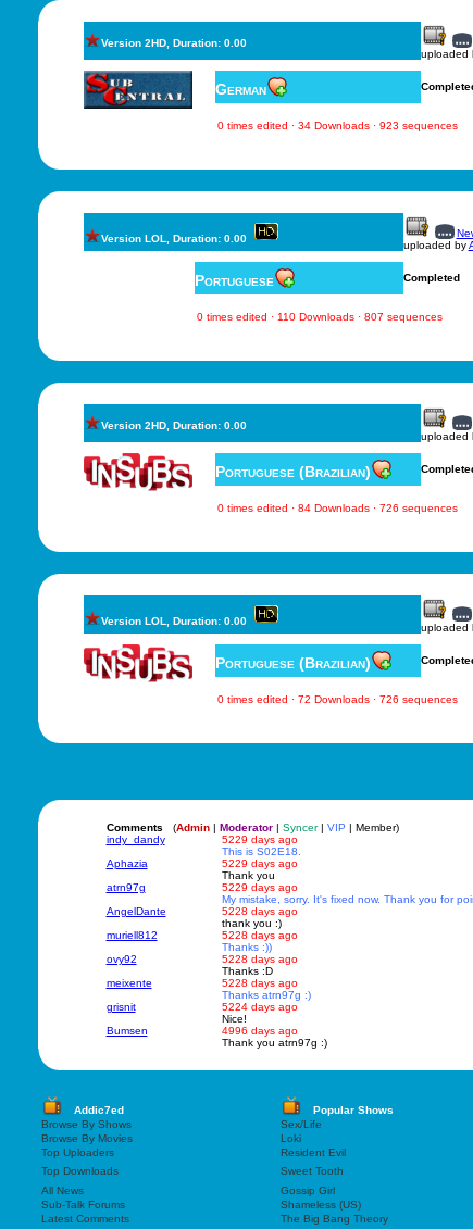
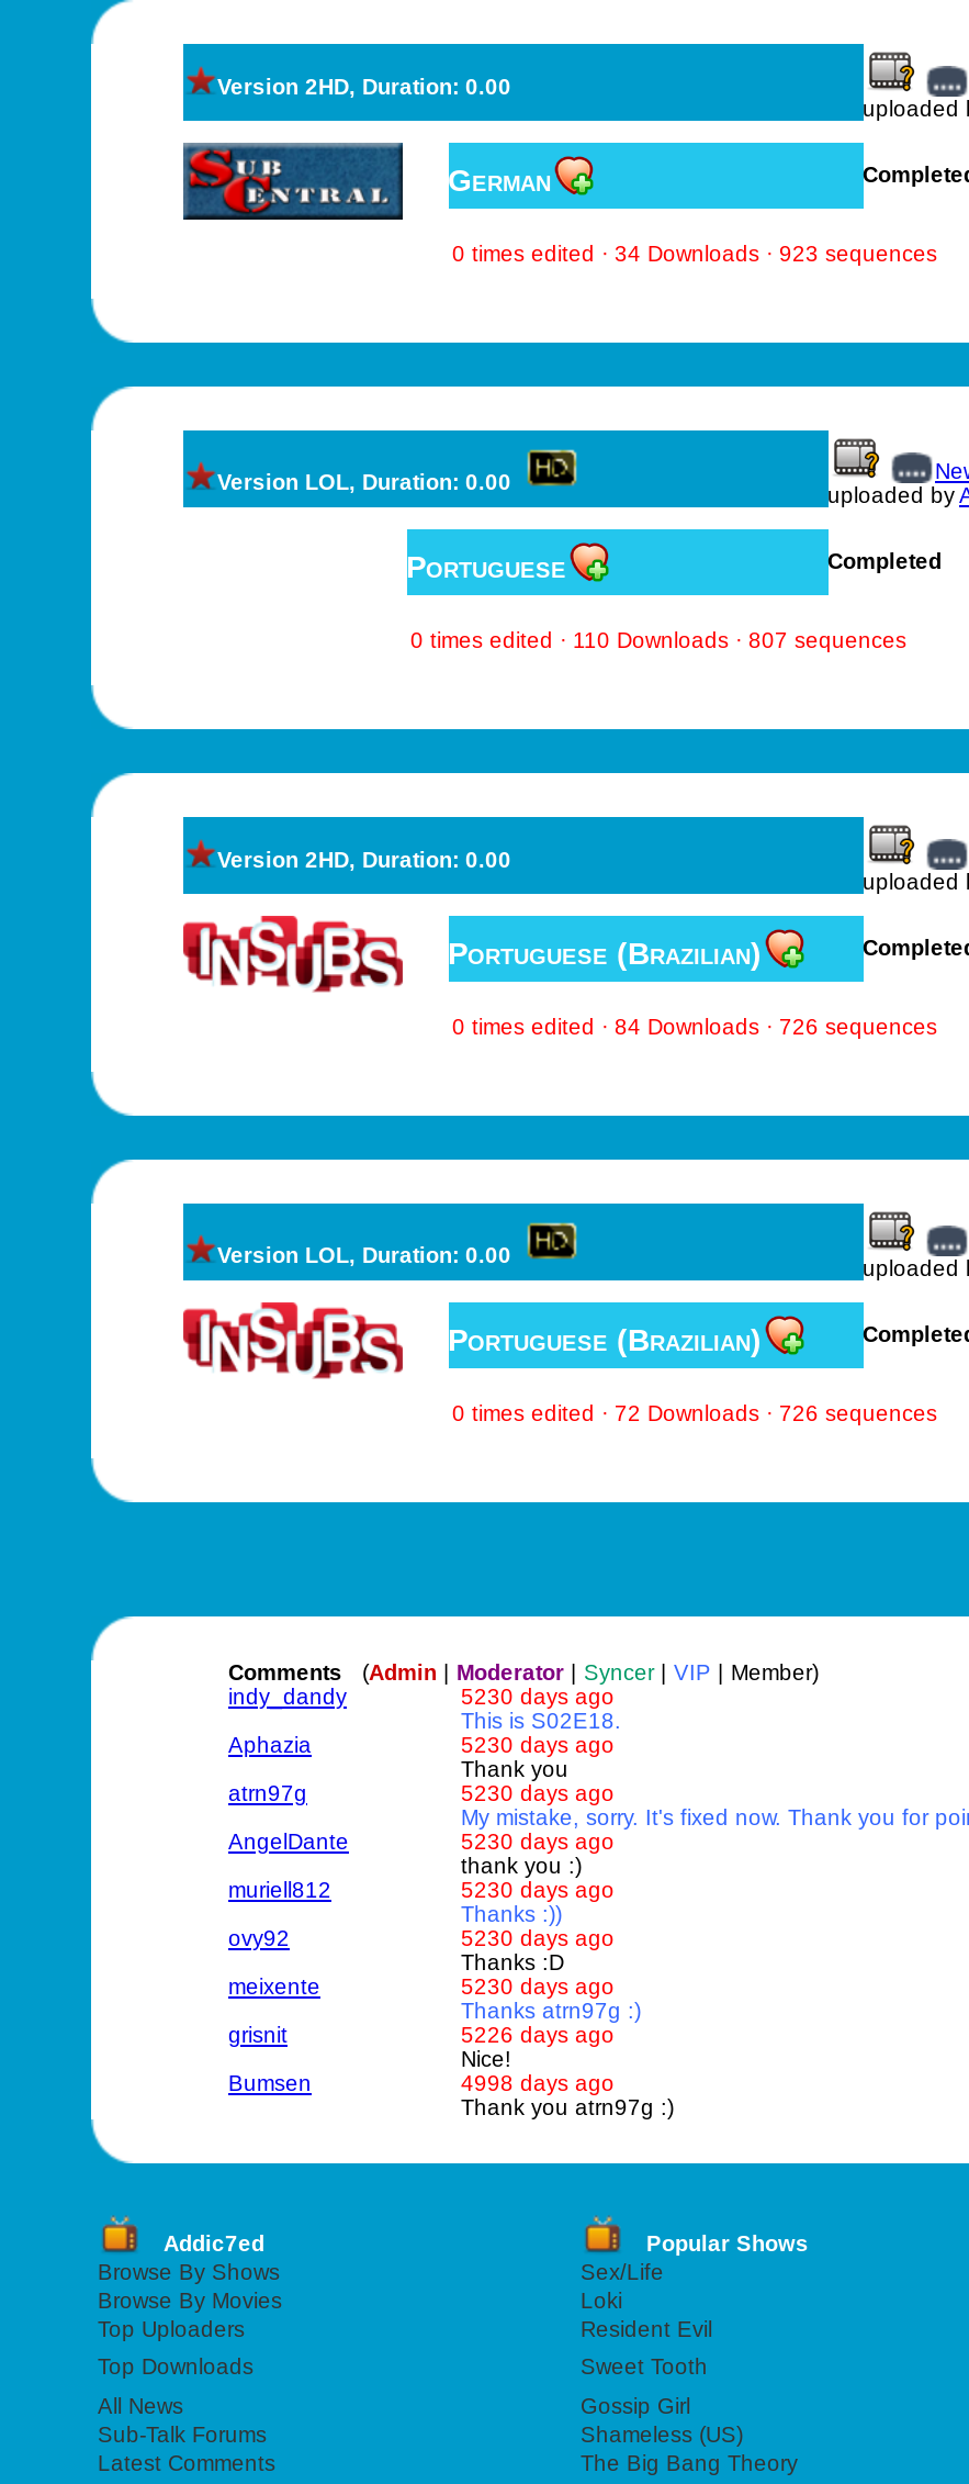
[221,833,297,845] 5229 days ago -> [461,1685,615,1709] 5230 days ago
[221,857,297,869] 5229 days ago -> [461,1733,615,1757] 5230 days ago
[221,881,297,893] 5229 days ago -> [461,1781,615,1805] 5230 days ago
[221,905,297,917] 5228 days ago -> [461,1830,615,1854] 5230 days ago
[221,929,297,941] 5228 days ago -> [461,1878,615,1902] 5230 days ago
[221,953,297,965] 5228 days ago -> [461,1926,615,1950] 5230 days ago
[221,977,297,989] 5228 days ago -> [461,1974,615,1999] 5230 days ago
[221,1001,297,1013] 5224 days ago -> [461,2023,615,2047] 5226 days ago
[221,1025,297,1037] 4996 days ago -> [461,2071,615,2095] 4998 days ago

